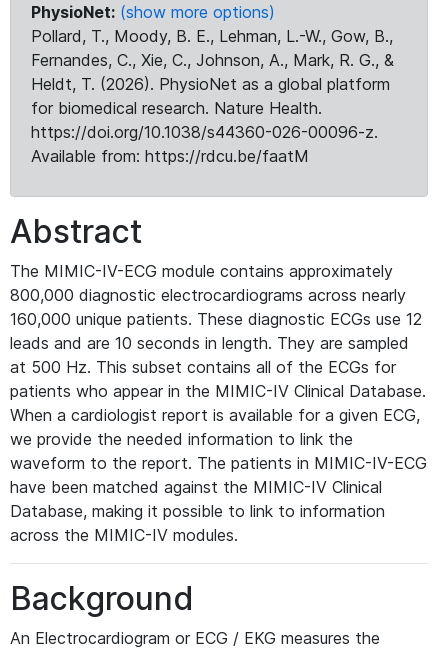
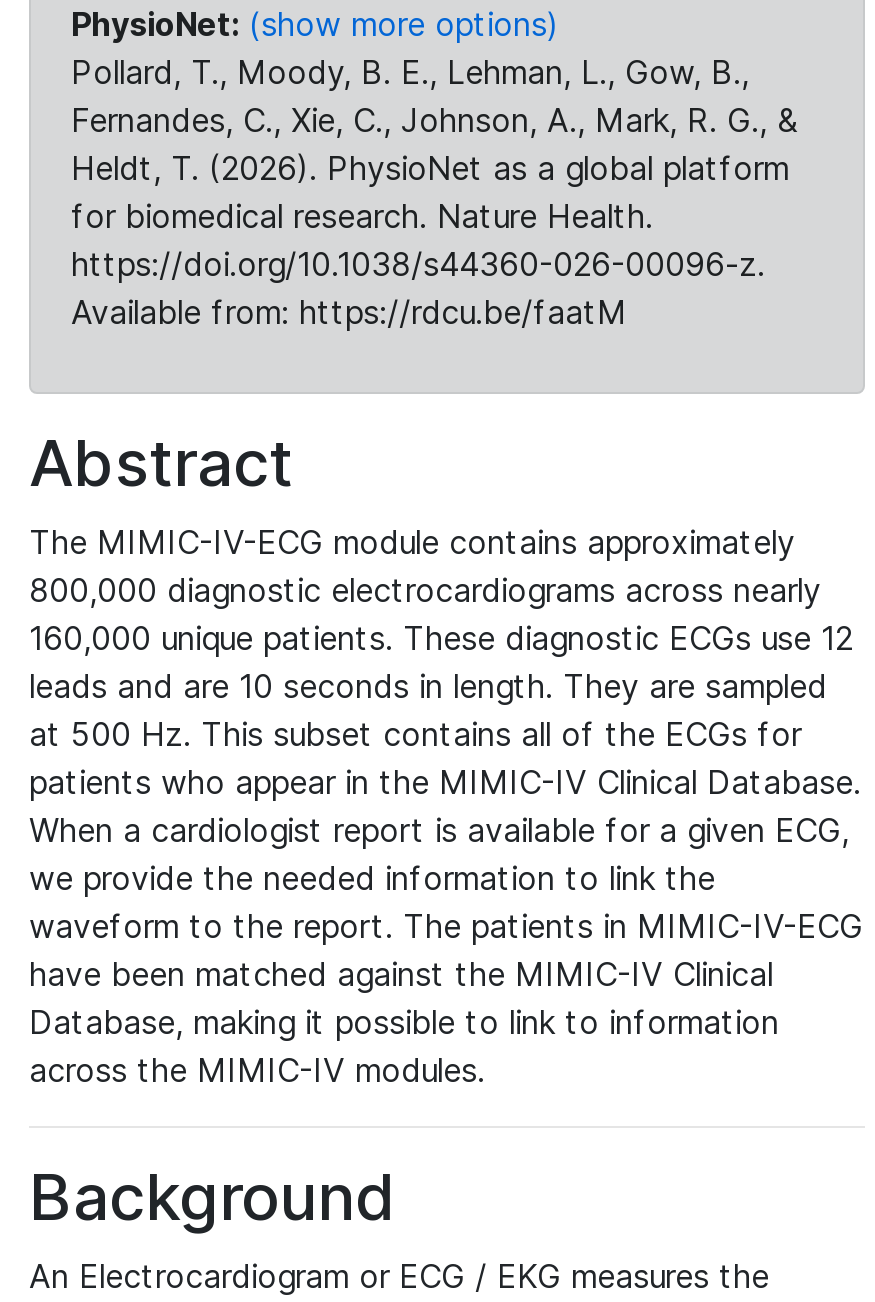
[31,26,393,46] Pollard, T., Moody, B. E., Lehman, L.-W., Gow, B., -> [71,52,749,92] Pollard, T., Moody, B. E., Lehman, L., Gow, B.,

